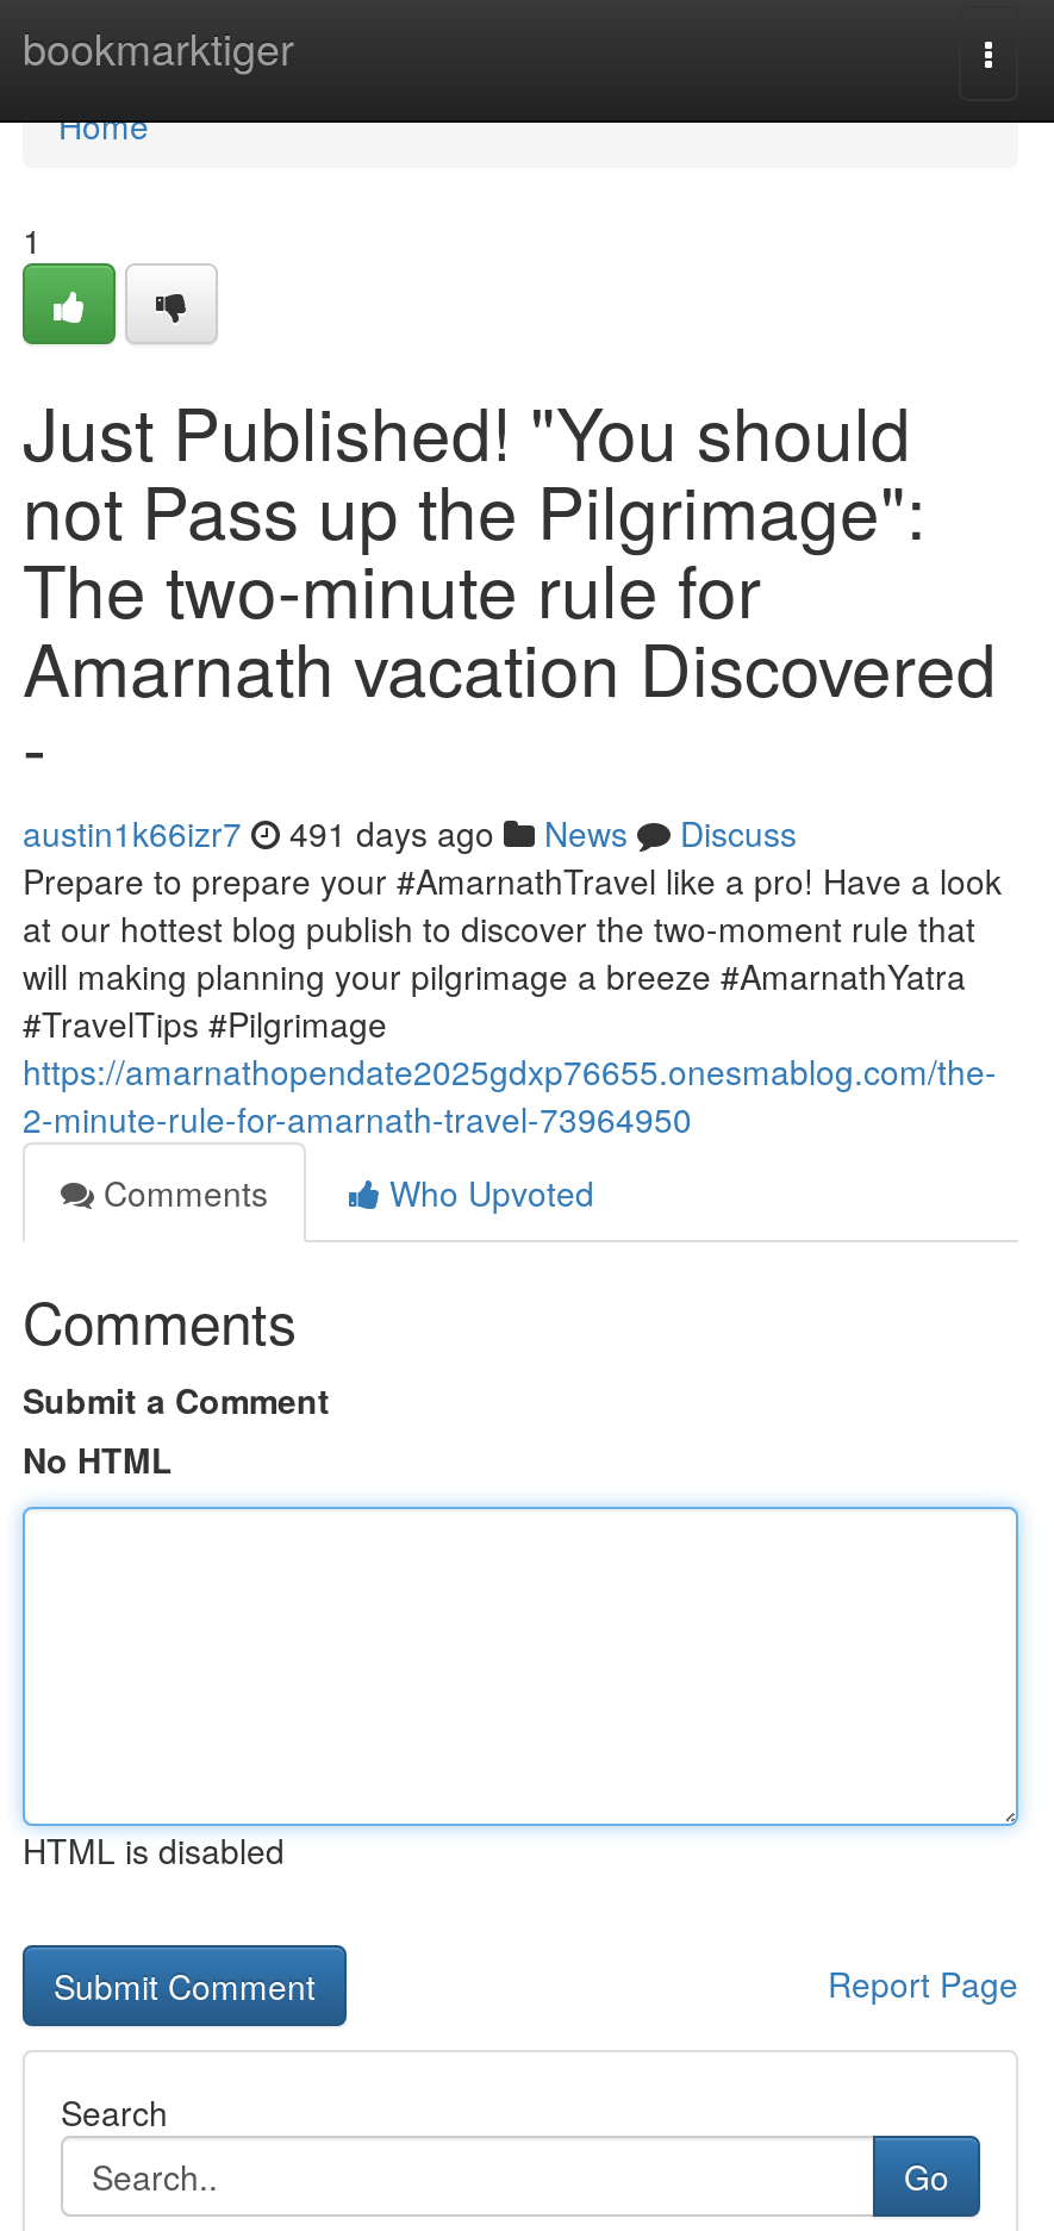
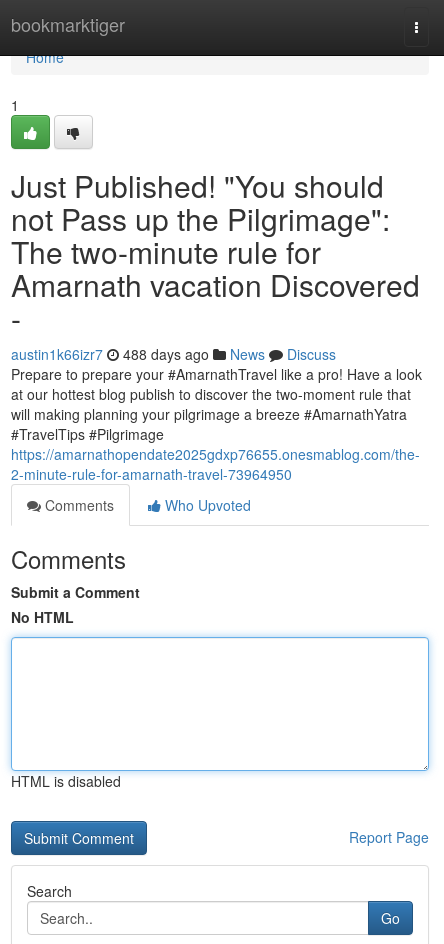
[23,809,797,856] austin1k66izr7 491 days ago News Discuss -> [11,344,336,364] austin1k66izr7 488 days ago News Discuss

